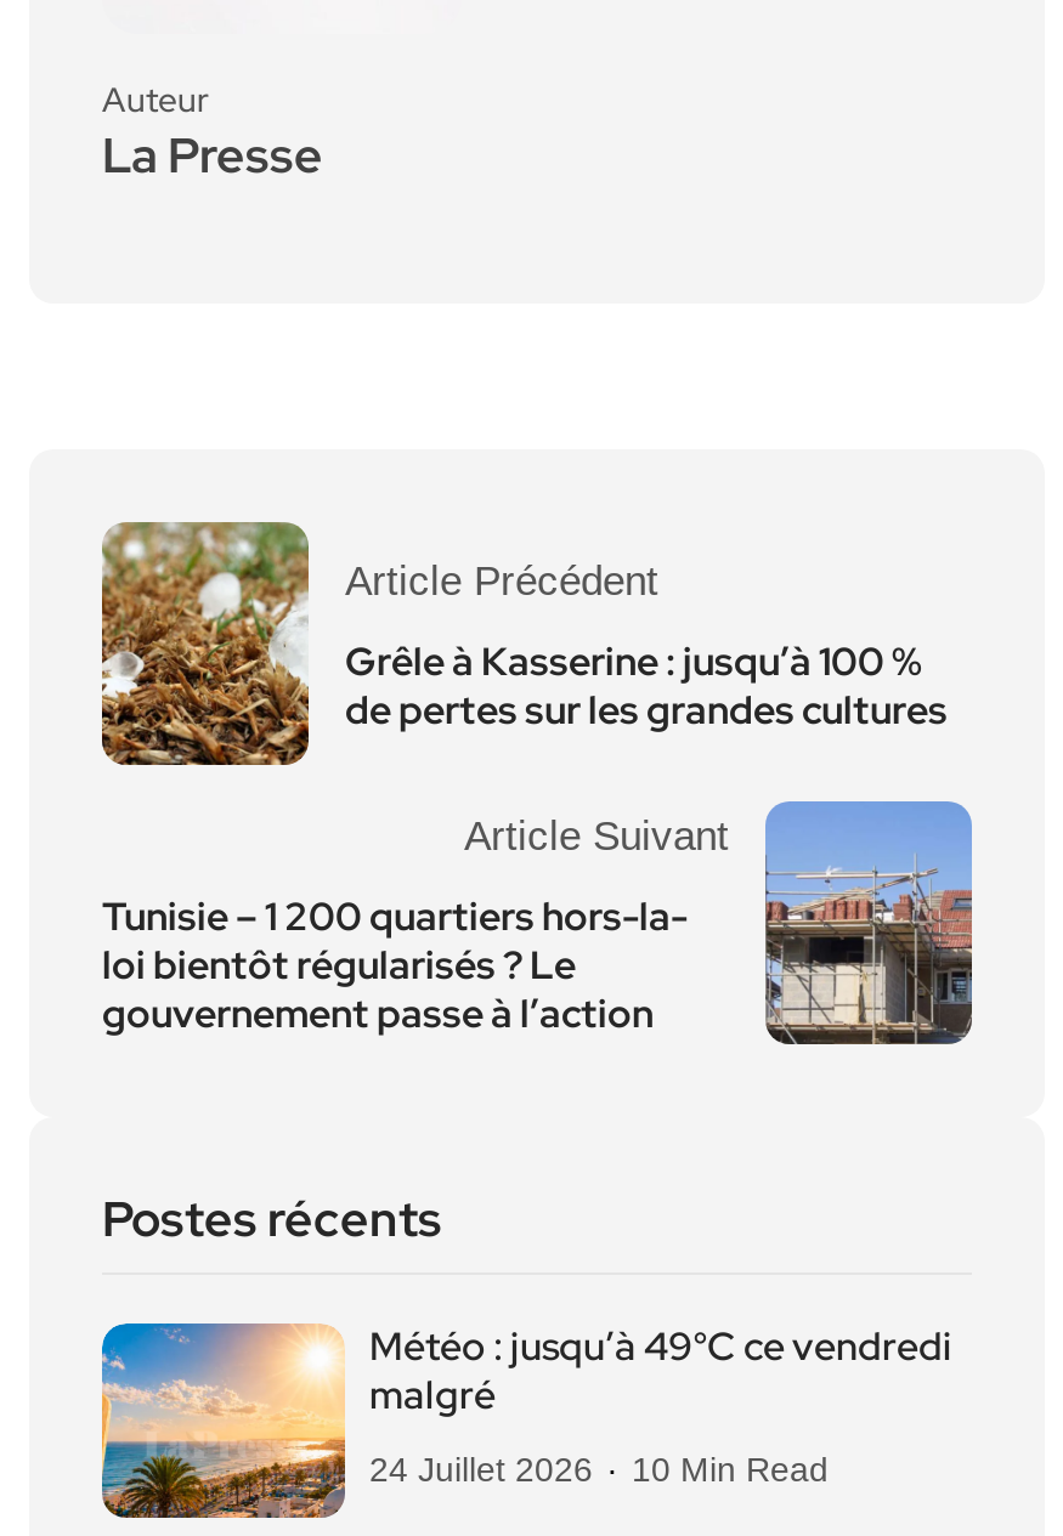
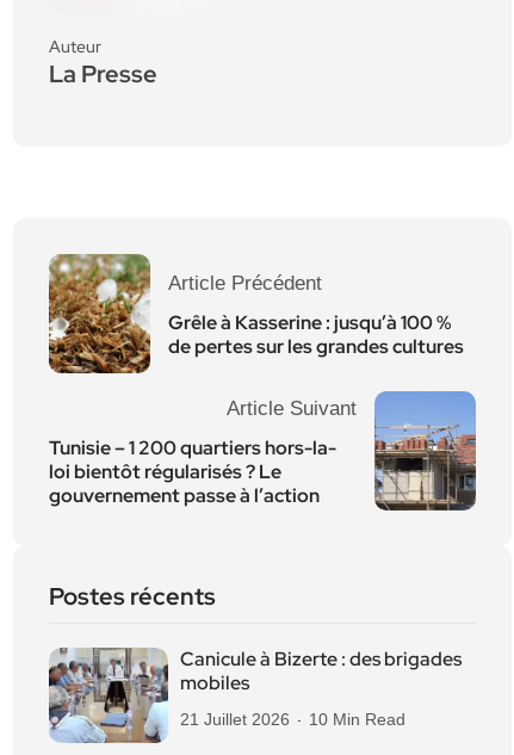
[100,1320,952,1520] [image] | Météo : jusqu’à 49°C ce vendredi | malgré -> [48,646,462,744] [image] | Canicule à Bizerte : des brigades | mobiles
[369,1449,829,1487] 24 Juillet 2026 10 Min Read -> [180,709,405,728] 21 Juillet 2026 10 Min Read

